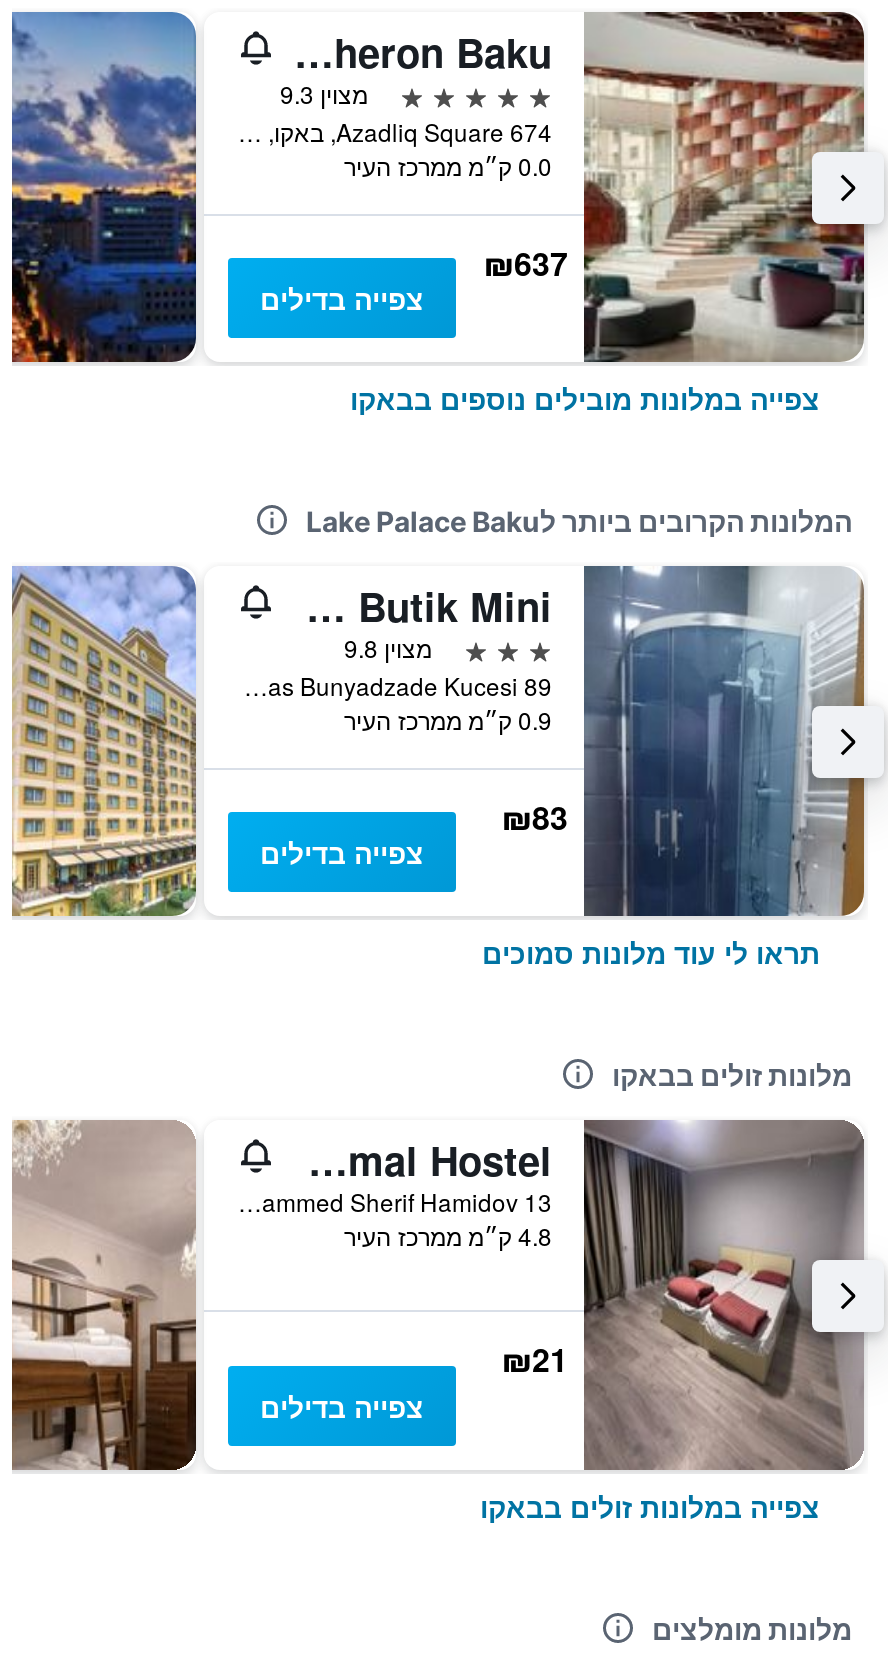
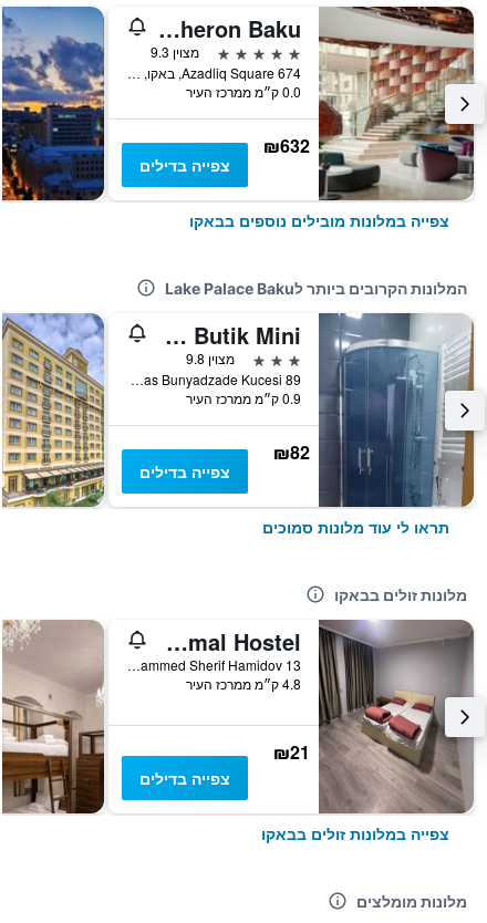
[484,241,568,287] ₪637 -> [263,133,310,159] ₪632
[502,795,568,841] ₪83 -> [273,440,310,465] ₪82

